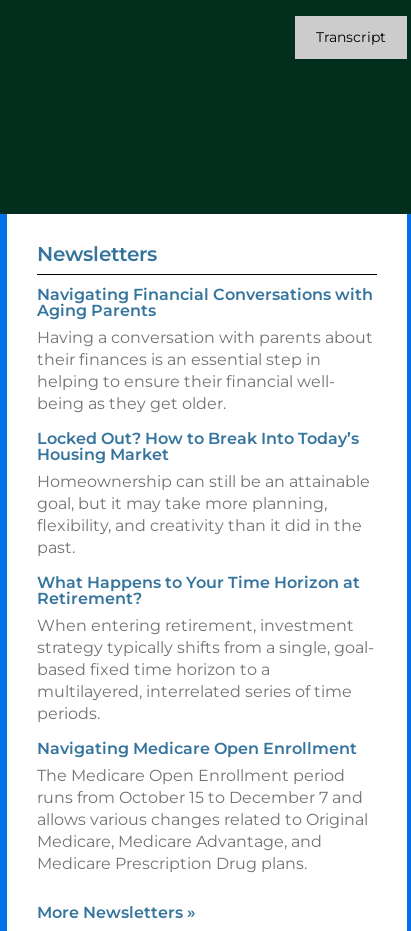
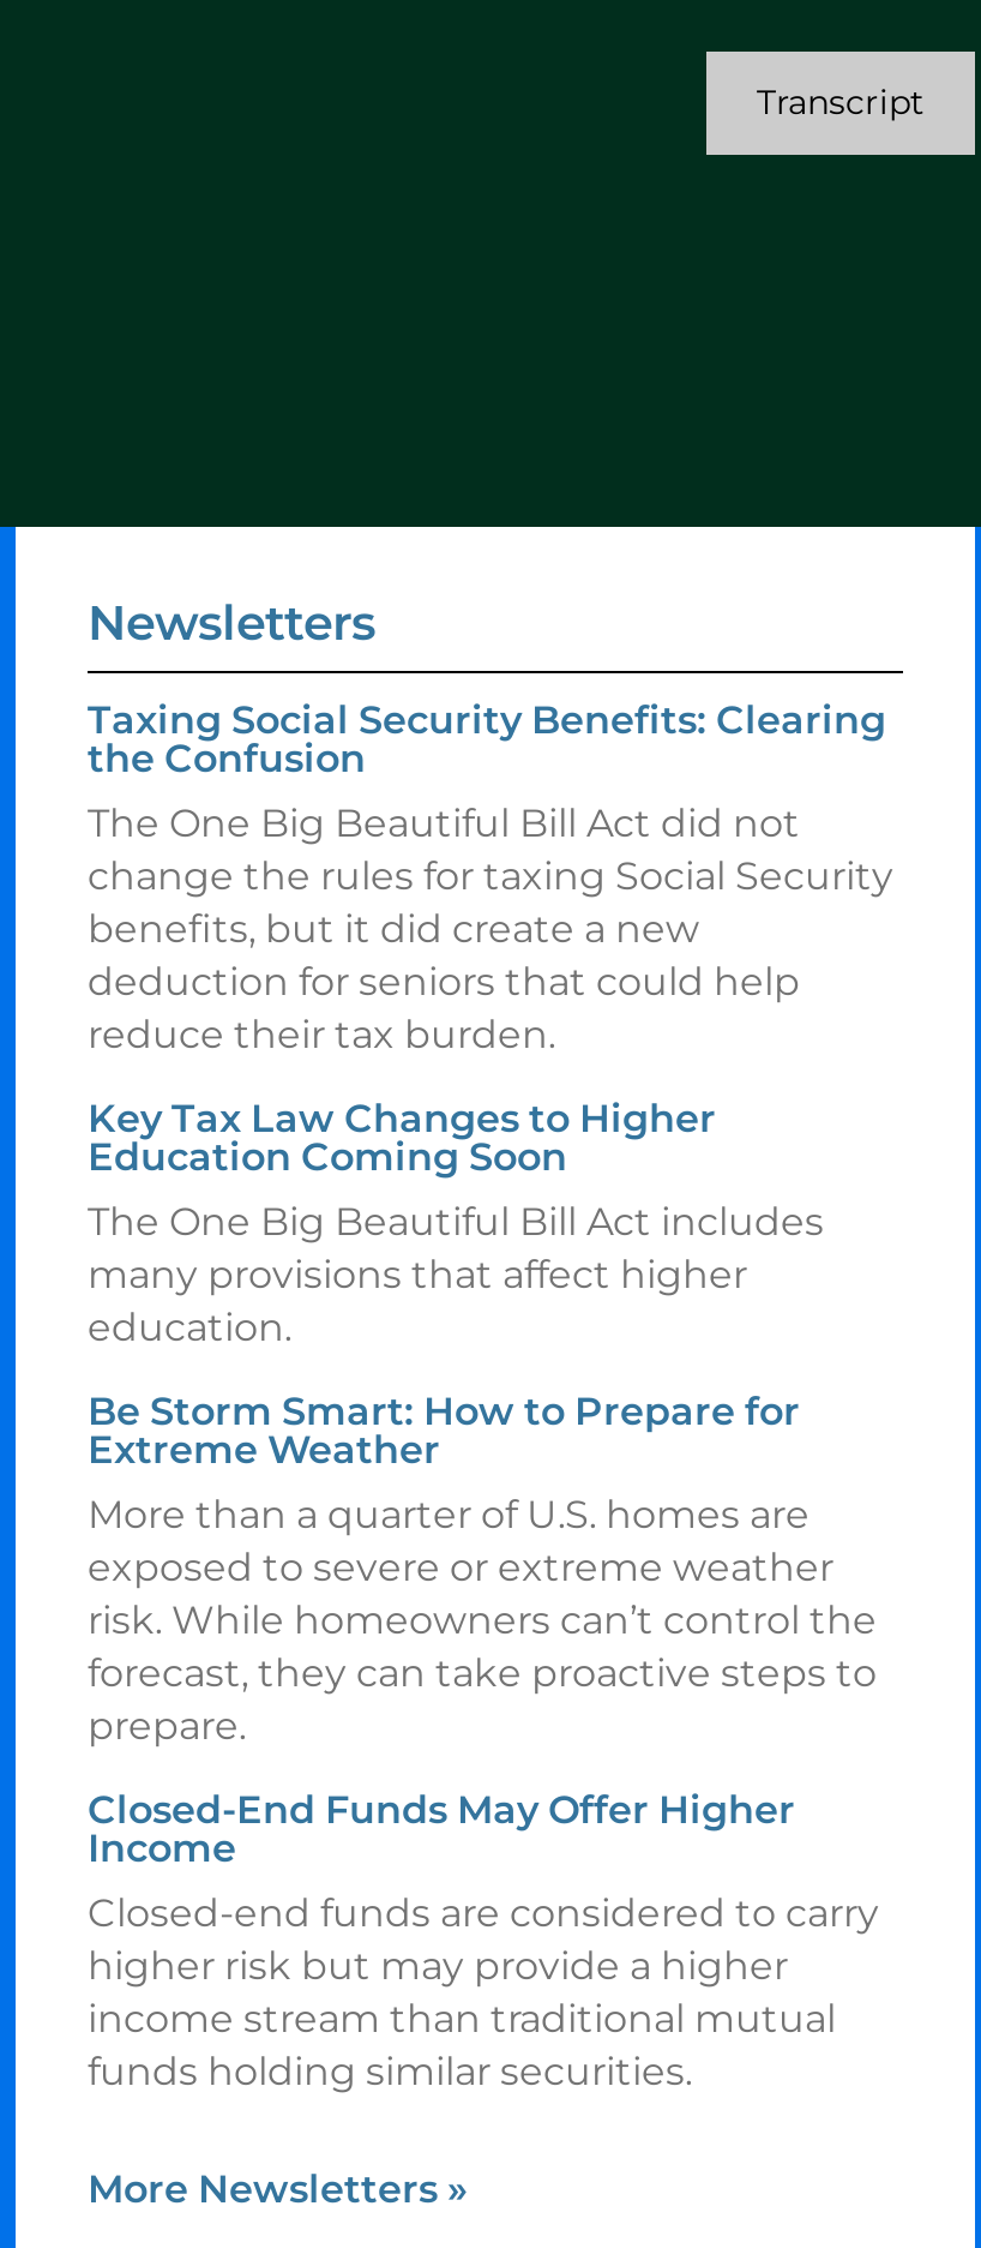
[37,285,373,413] Navigating Financial Conversations with | Aging Parents | Having a conversation with parents about | their finances is an essential step in | helping to ensure their financial well- | being as they get older. -> [88,697,893,1057] Taxing Social Security Benefits: Clearing | the Confusion | The One Big Beautiful Bill Act did not | change the rules for taxing Social Security | benefits, but it did create a new | deduction for seniors that could help | reduce their tax burden.
[37,429,370,557] Locked Out? How to Break Into Today’s | Housing Market | Homeownership can still be an attainable | goal, but it may take more planning, | flexibility, and creativity than it did in the | past. -> [88,1096,824,1350] Key Tax Law Changes to Higher | Education Coming Soon | The One Big Beautiful Bill Act includes | many provisions that affect higher | education.
[37,573,374,723] What Happens to Your Time Horizon at | Retirement? | When entering retirement, investment | strategy typically shifts from a single, goal- | based fixed time horizon to a | multilayered, interrelated series of time | periods. -> [88,1389,877,1749] Be Storm Smart: How to Prepare for | Extreme Weather | More than a quarter of U.S. homes are | exposed to severe or extreme weather | risk. While homeowners can’t control the | forecast, they can take proactive steps to | prepare.
[37,739,368,873] Navigating Medicare Open Enrollment | The Medicare Open Enrollment period | runs from October 15 to December 7 and | allows various changes related to Original | Medicare, Medicare Advantage, and | Medicare Prescription Drug plans. -> [88,1787,879,2094] Closed-End Funds May Offer Higher | Income | Closed-end funds are considered to carry | higher risk but may provide a higher | income stream than traditional mutual | funds holding similar securities.

